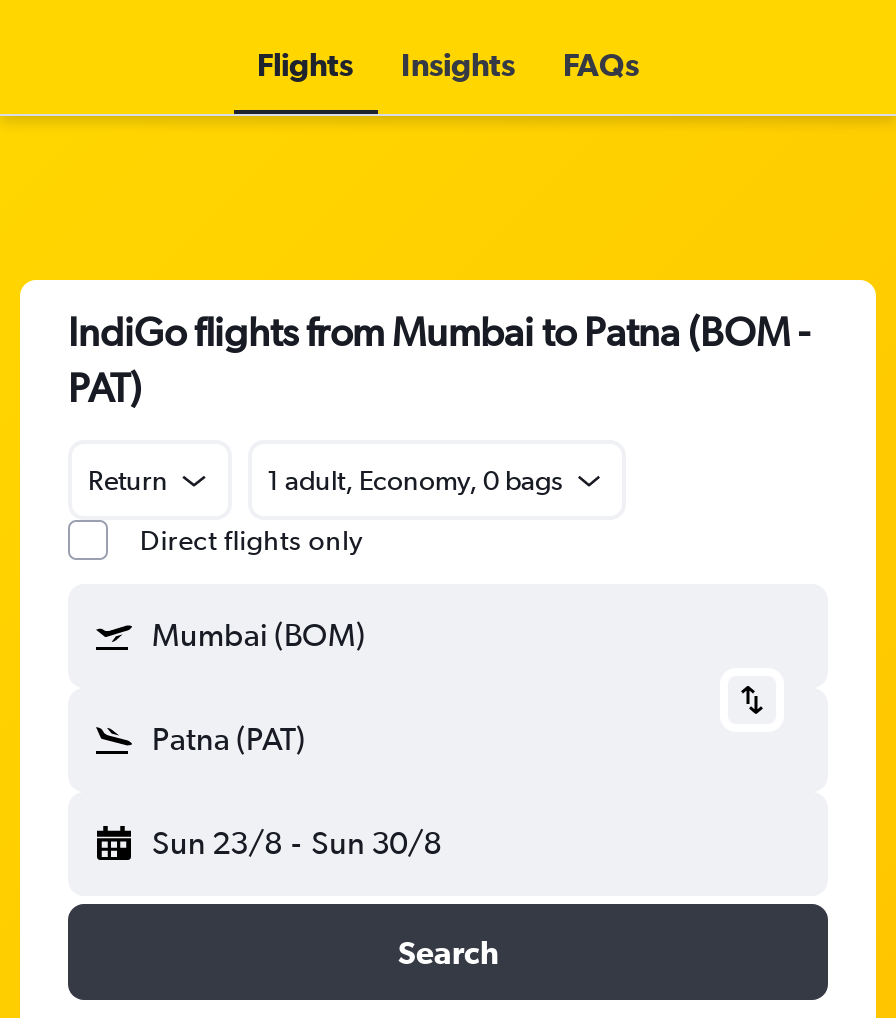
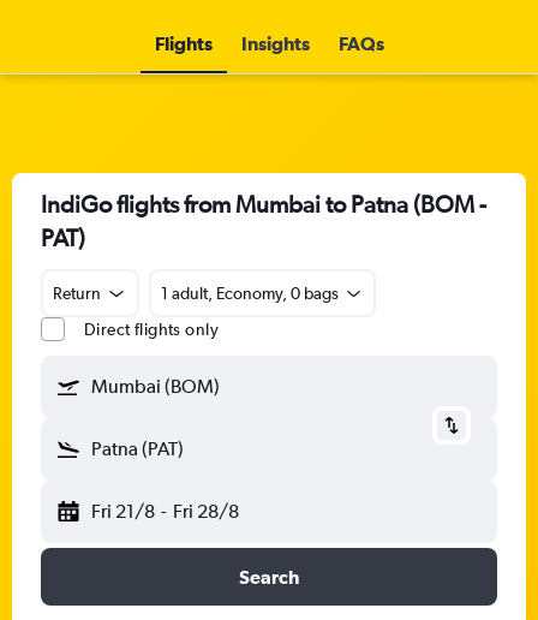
[152,824,441,862] Sun 23/8 - Sun 30/8 -> [91,500,238,523] Fri 21/8 - Fri 28/8

